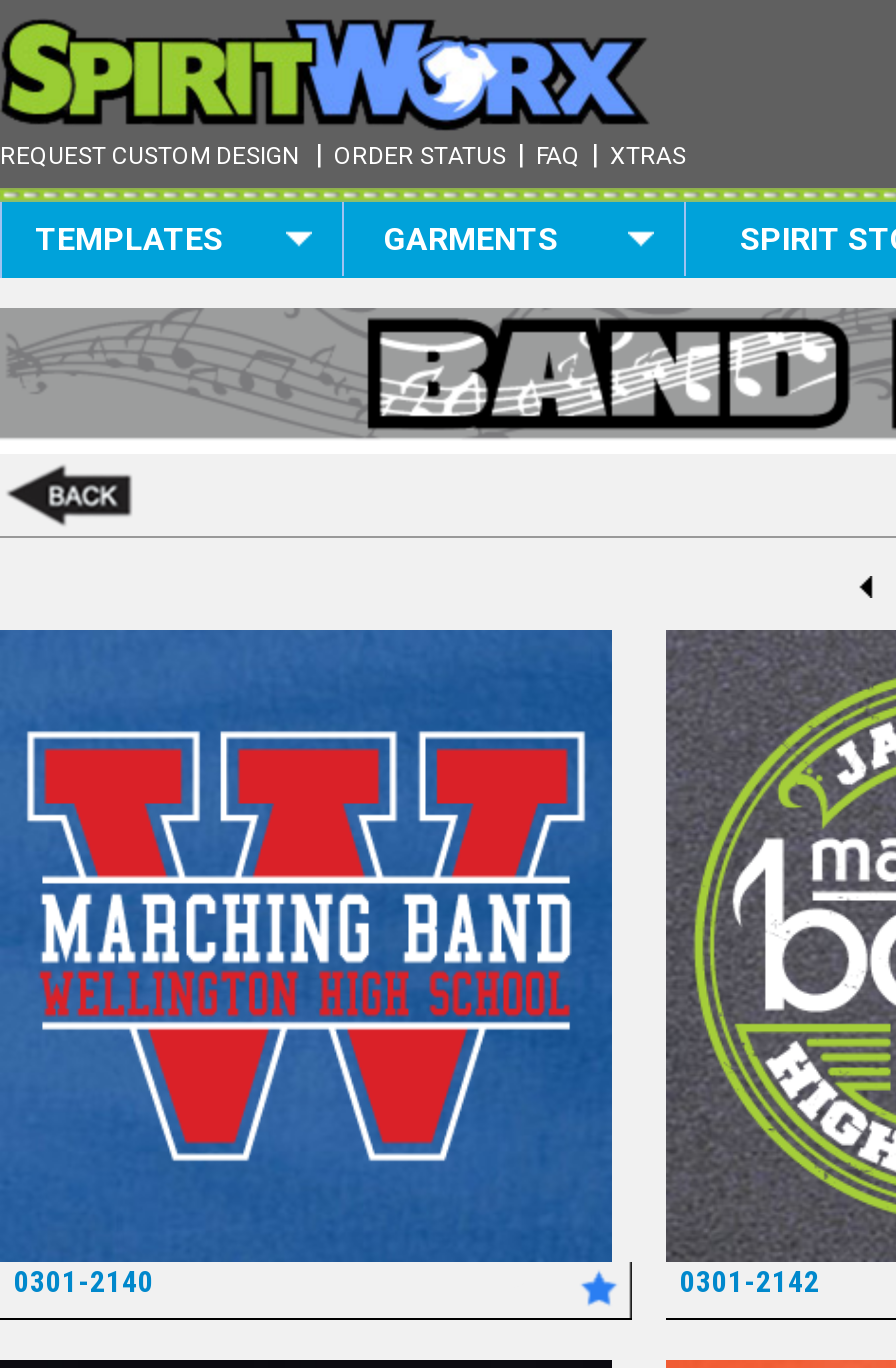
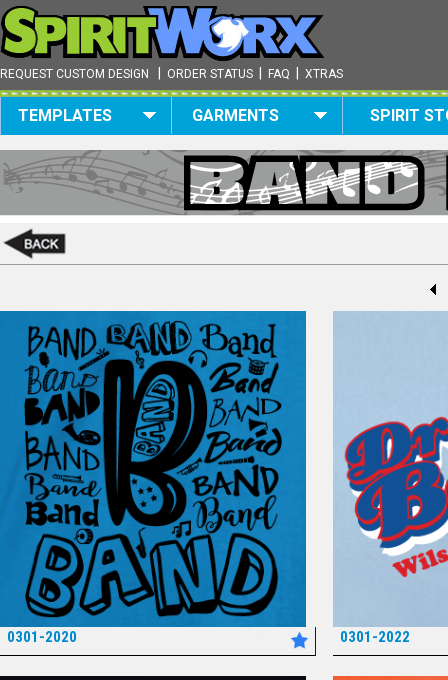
[6,632,612,1300] [image] | 0301-2140 -> [3,312,306,646] [image] | 0301-2020
[664,628,890,1300] [image] | 0301-2142 -> [333,311,445,646] [image] | 0301-2022

